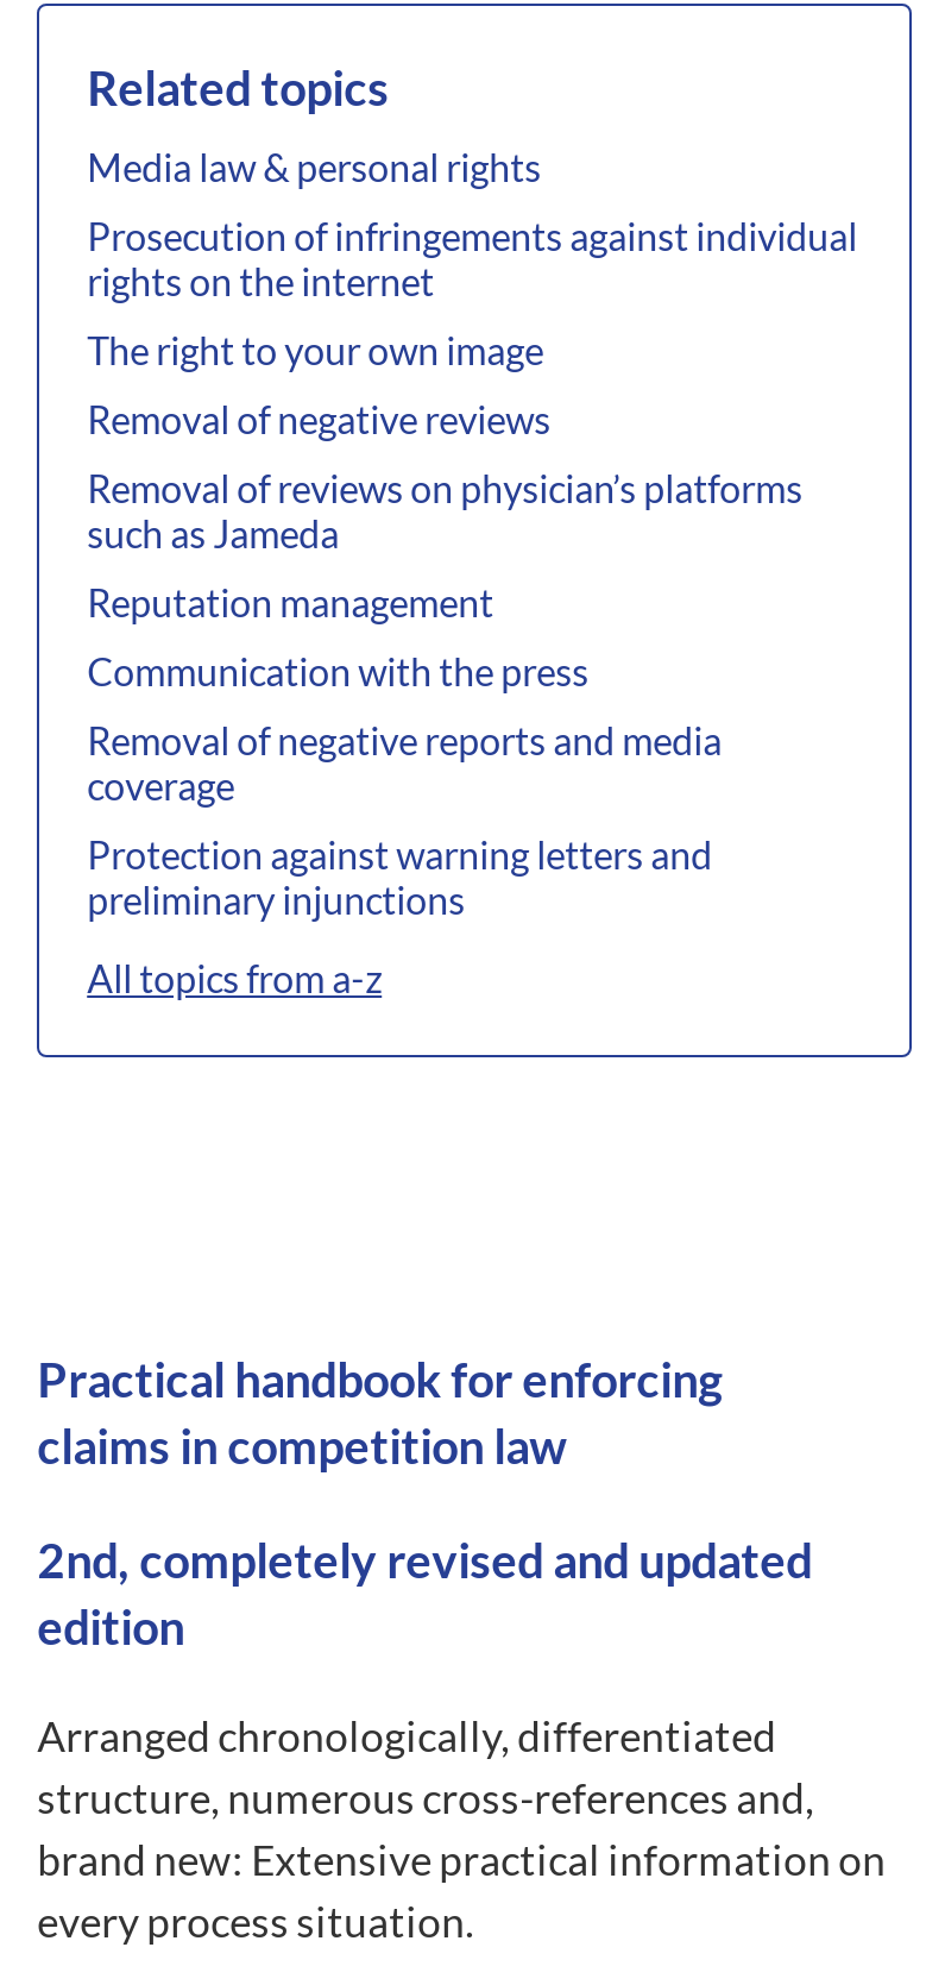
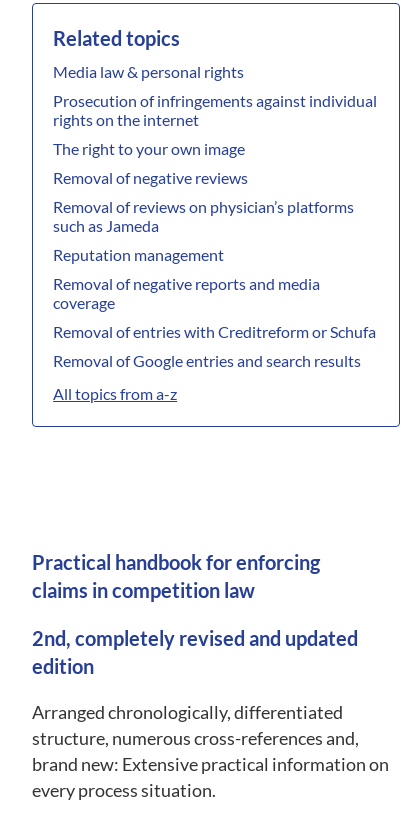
[87,647,589,692] Communication with the press -> none
[87,830,712,921] Protection against warning letters and | preliminary injunctions -> [53,322,376,370] Removal of entries with Creditreform or Schufa | Removal of Google entries and search results

